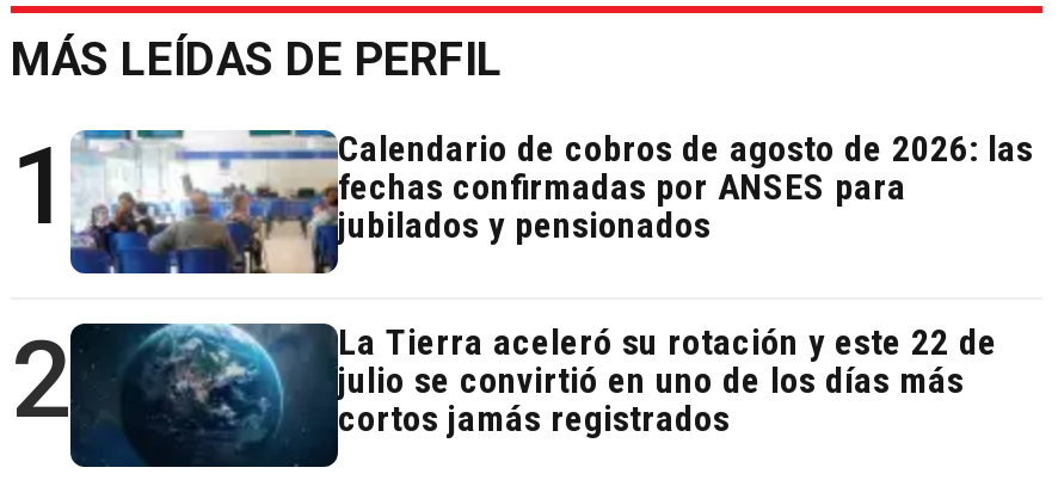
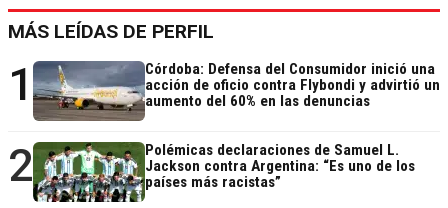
[70,128,1033,276] [image] | Calendario de cobros de agosto de 2026: las | fechas confirmadas por ANSES para | jubilados y pensionados -> [33,60,440,122] [image] | Córdoba: Defensa del Consumidor inició una | acción de oficio contra Flybondi y advirtió un | aumento del 60% en las denuncias
[73,321,997,469] [image] | La Tierra aceleró su rotación y este 22 de | julio se convirtió en uno de los días más | cortos jamás registrados -> [34,141,415,203] [image] | Polémicas declaraciones de Samuel L. | Jackson contra Argentina: “Es uno de los | países más racistas”

